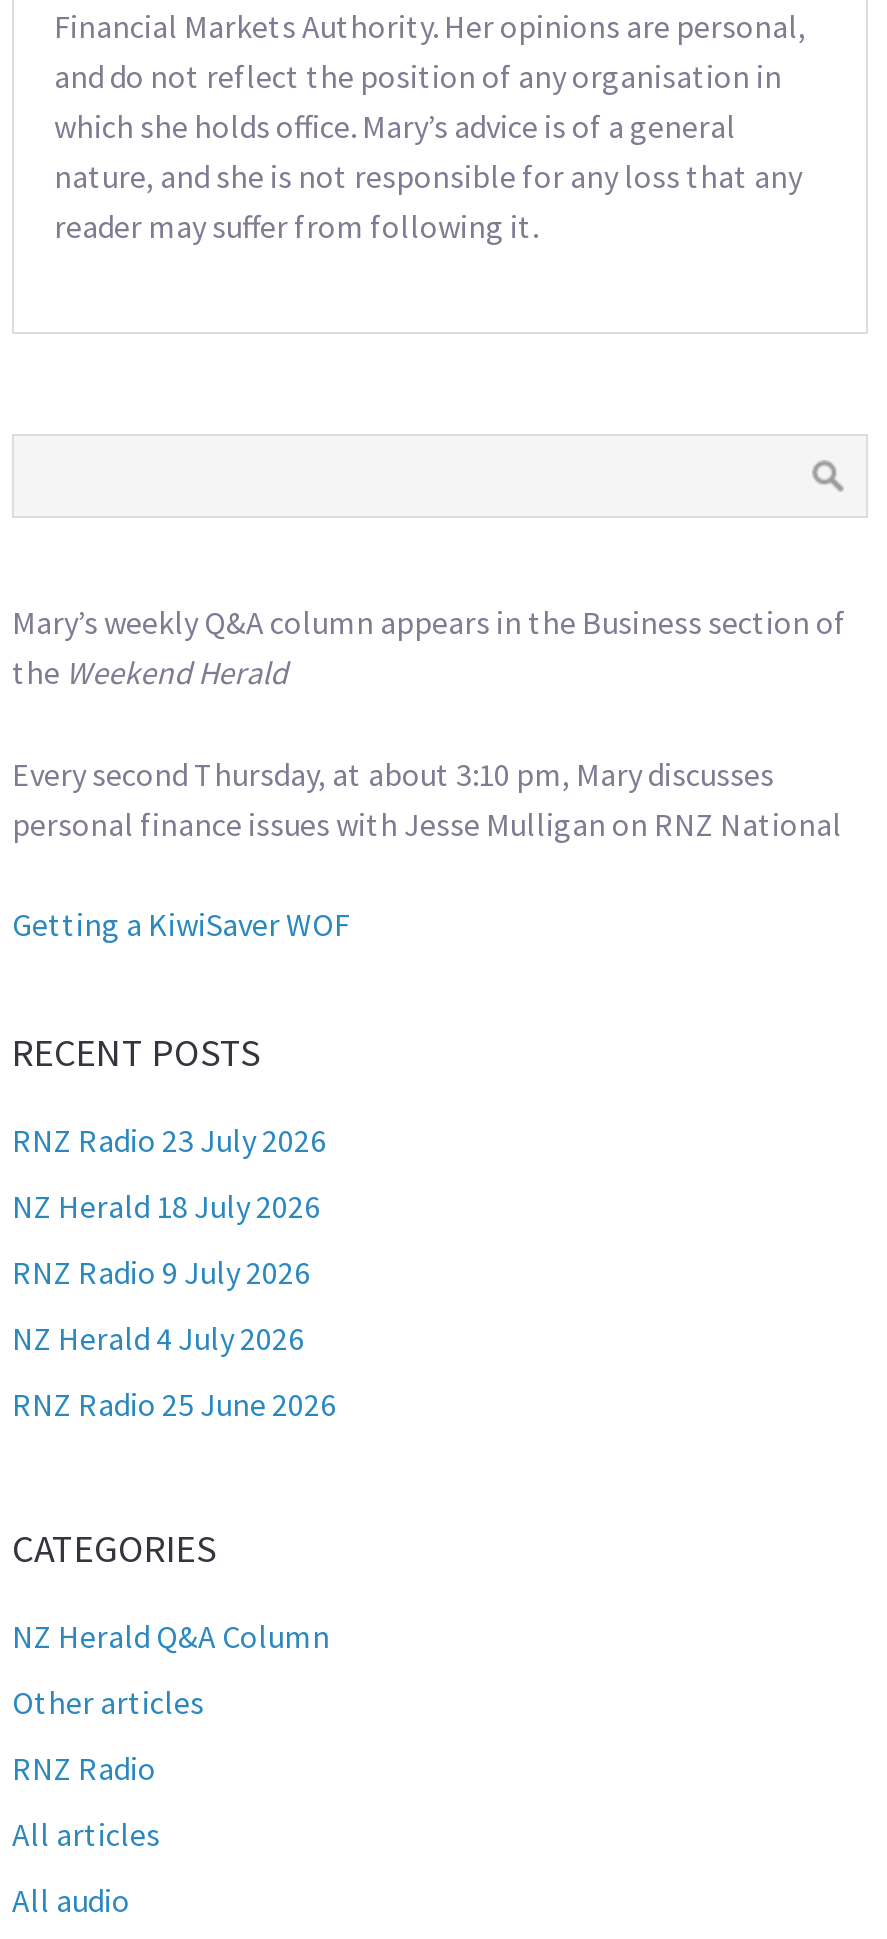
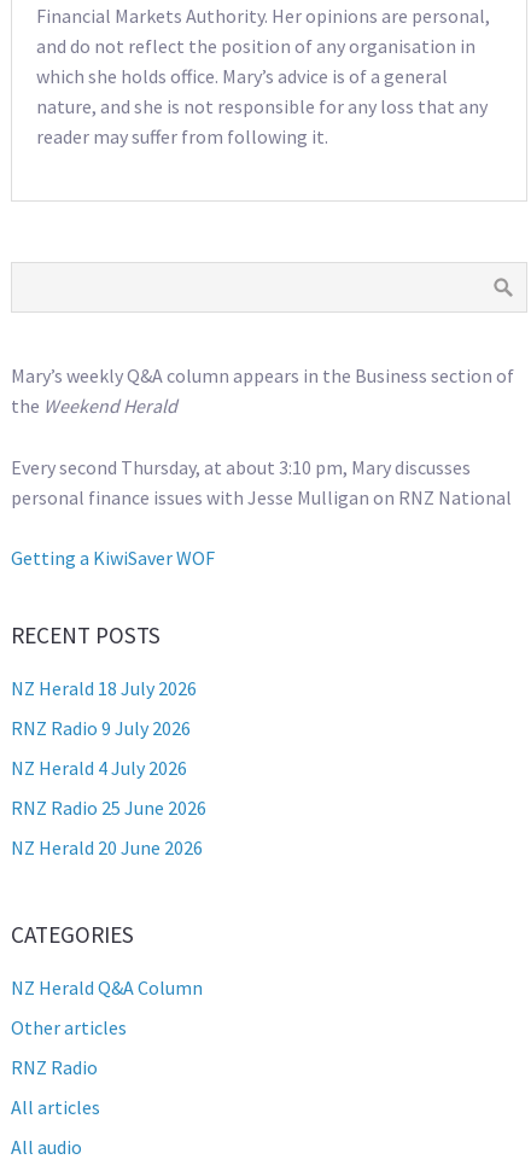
[12,1121,326,1161] RNZ Radio 23 July 2026 -> none
moved [12,1187,336,1425] -> [11,677,206,820]: NZ Herald 18 July 2026 | RNZ Radio 9 July 2026 | NZ Herald 4 July 2026 | RNZ Radio 25 June 2026
none -> [11,836,203,860] NZ Herald 20 June 2026

